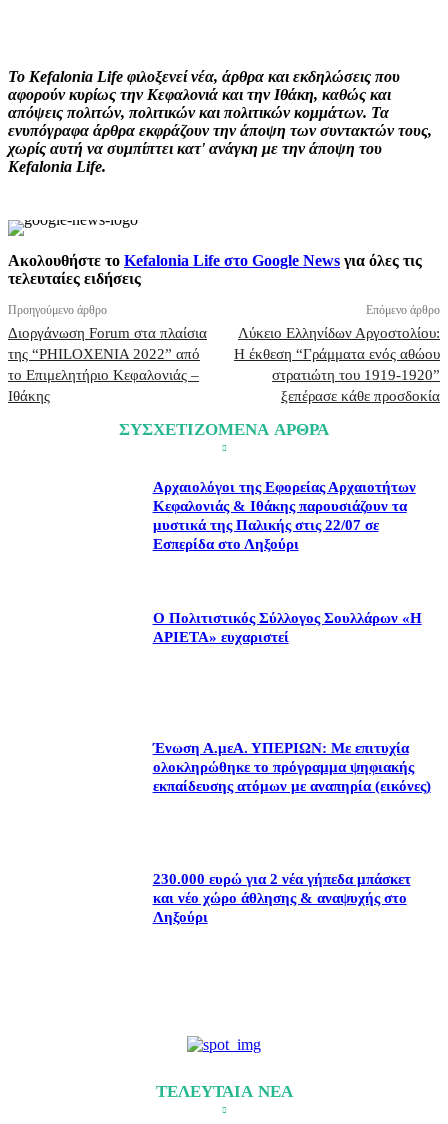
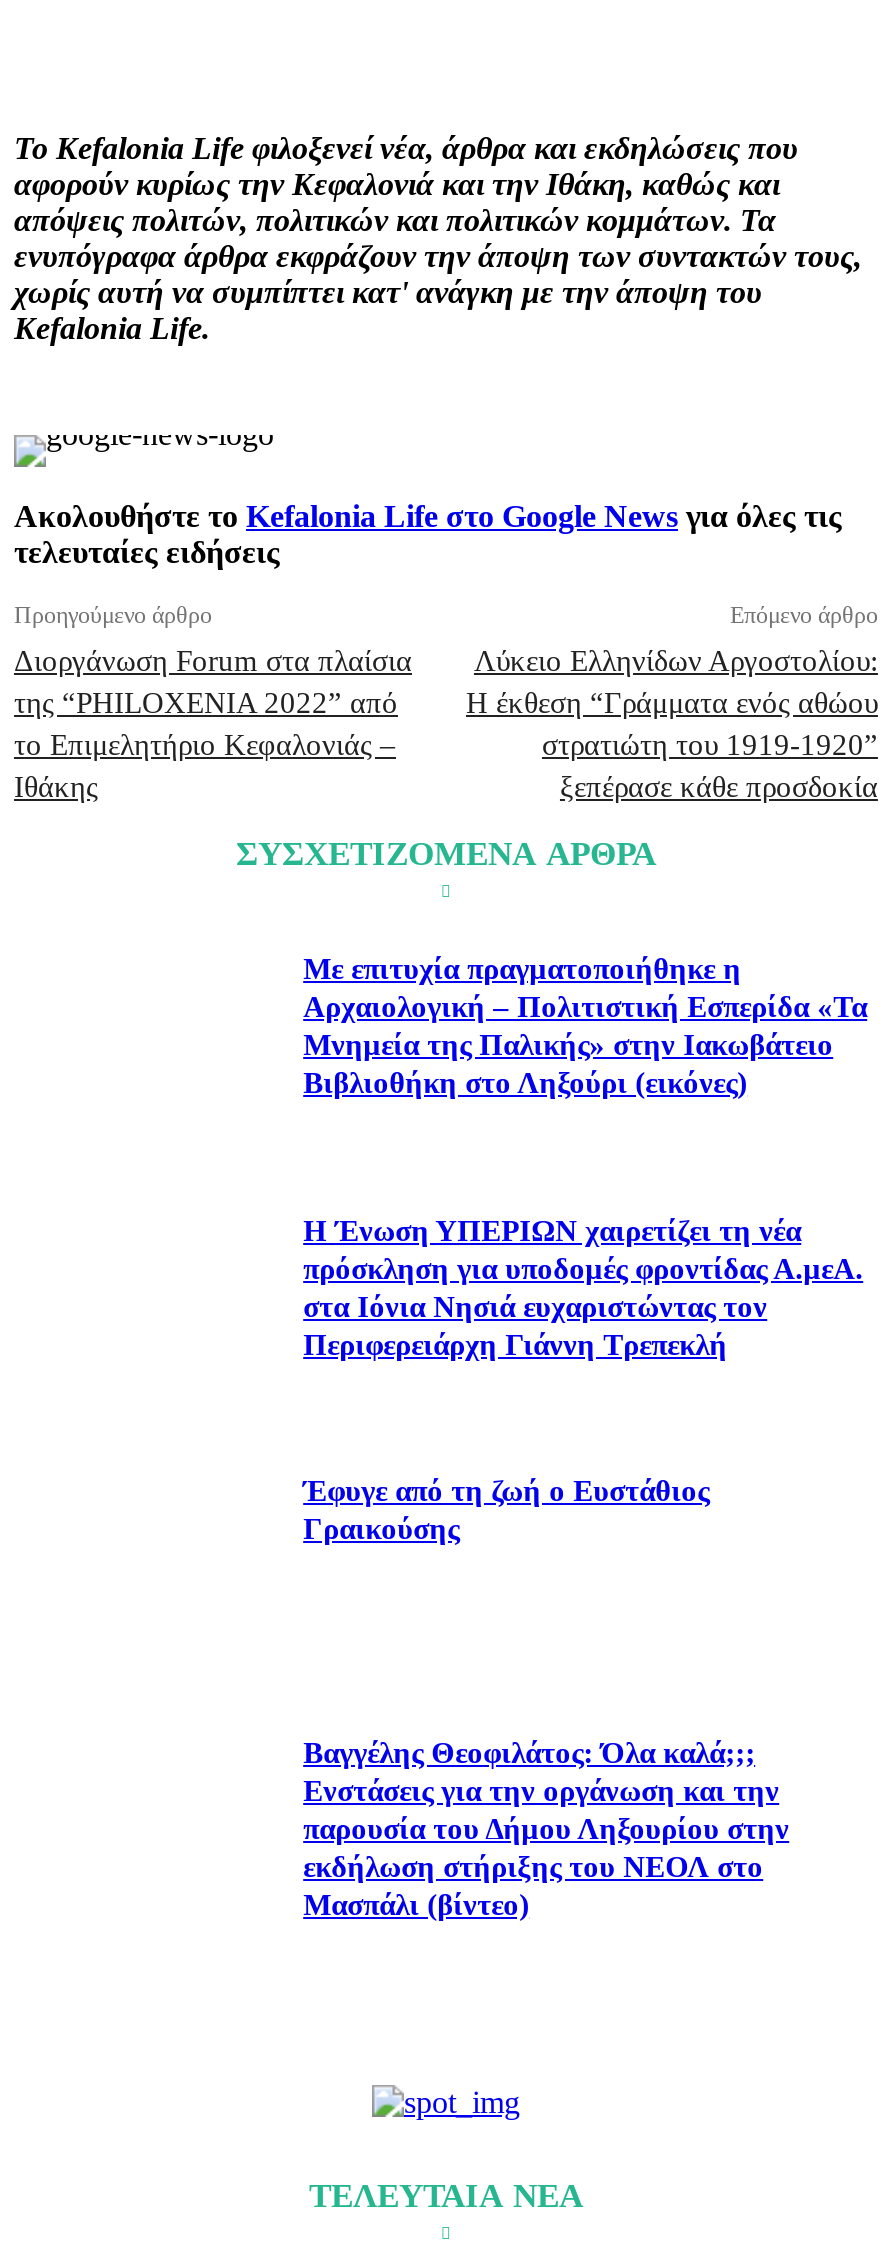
[153,479,416,552] Αρχαιολόγοι της Εφορείας Αρχαιοτήτων | Κεφαλονιάς & Ιθάκης παρουσιάζουν τα | μυστικά της Παλικής στις 22/07 σε | Εσπερίδα στο Ληξούρι -> [303,953,867,1099] Με επιτυχία πραγματοποιήθηκε η | Αρχαιολογική – Πολιτιστική Εσπερίδα «Τα | Μνημεία της Παλικής» στην Ιακωβάτειο | Βιβλιοθήκη στο Ληξούρι (εικόνες)
[153,610,422,645] Ο Πολιτιστικός Σύλλογος Σουλλάρων «Η | ΑΡΙΕΤΑ» ευχαριστεί -> [303,1215,863,1361] Η Ένωση ΥΠΕΡΙΩΝ χαιρετίζει τη νέα | πρόσκληση για υποδομές φροντίδας Α.μεΑ. | στα Ιόνια Νησιά ευχαριστώντας τον | Περιφερειάρχη Γιάννη Τρεπεκλή
[153,740,431,794] Ένωση Α.μεΑ. ΥΠΕΡΙΩΝ: Με επιτυχία | ολοκληρώθηκε το πρόγραμμα ψηφιακής | εκπαίδευσης ατόμων με αναπηρία (εικόνες) -> [303,1476,709,1546] Έφυγε από τη ζωή ο Ευστάθιος | Γραικούσης
[153,871,411,925] 230.000 ευρώ για 2 νέα γήπεδα μπάσκετ | και νέο χώρο άθλησης & αναψυχής στο | Ληξούρι -> [303,1737,789,1921] Βαγγέλης Θεοφιλάτος: Όλα καλά;;; | Ενστάσεις για την οργάνωση και την | παρουσία του Δήμου Ληξουρίου στην | εκδήλωση στήριξης του ΝΕΟΛ στο | Μασπάλι (βίντεο)

